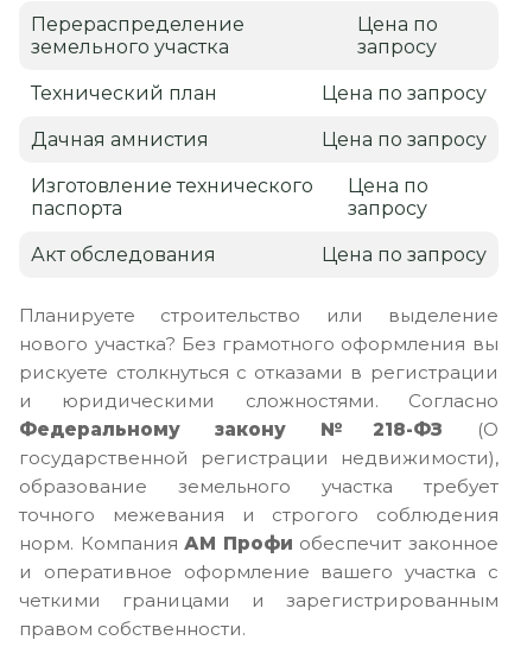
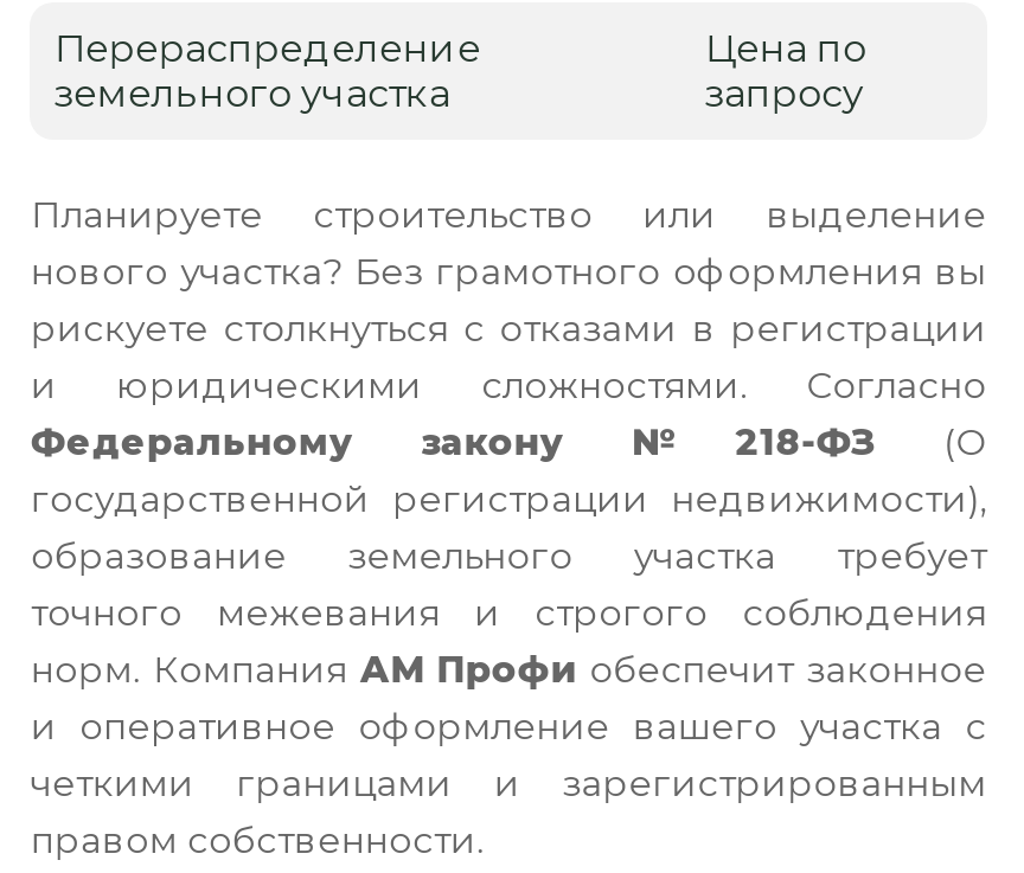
[31,81,486,219] Технический план | Цена по запросу | Дачная амнистия | Цена по запросу | Изготовление технического | паспорта -> none
[31,174,486,265] Цена по | запросу | Акт обследования | Цена по запросу -> none

